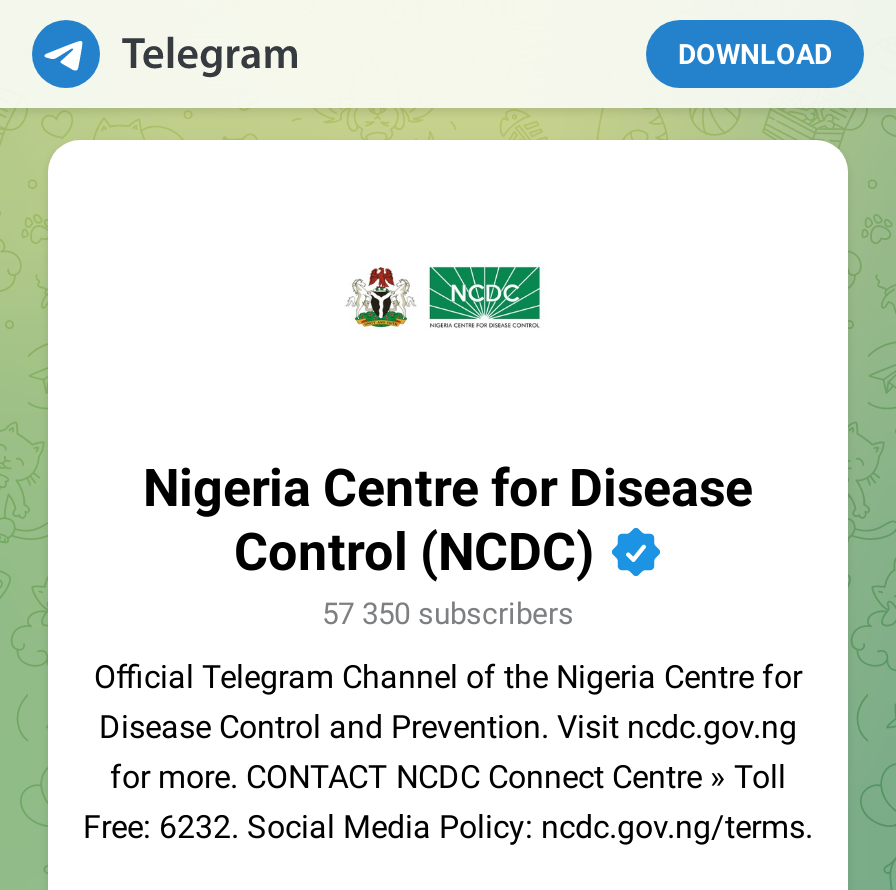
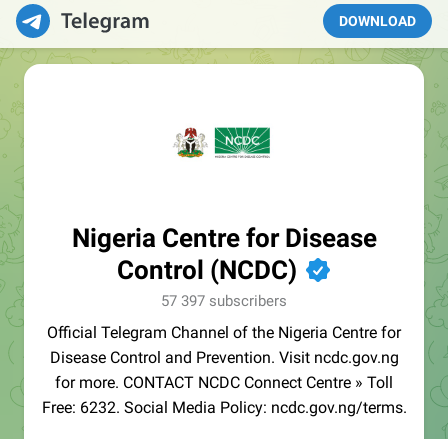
[322,596,574,632] 57 350 subscribers -> [161,292,287,310] 57 397 subscribers

